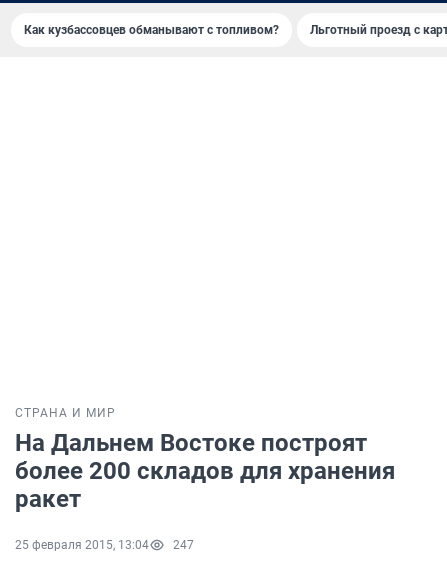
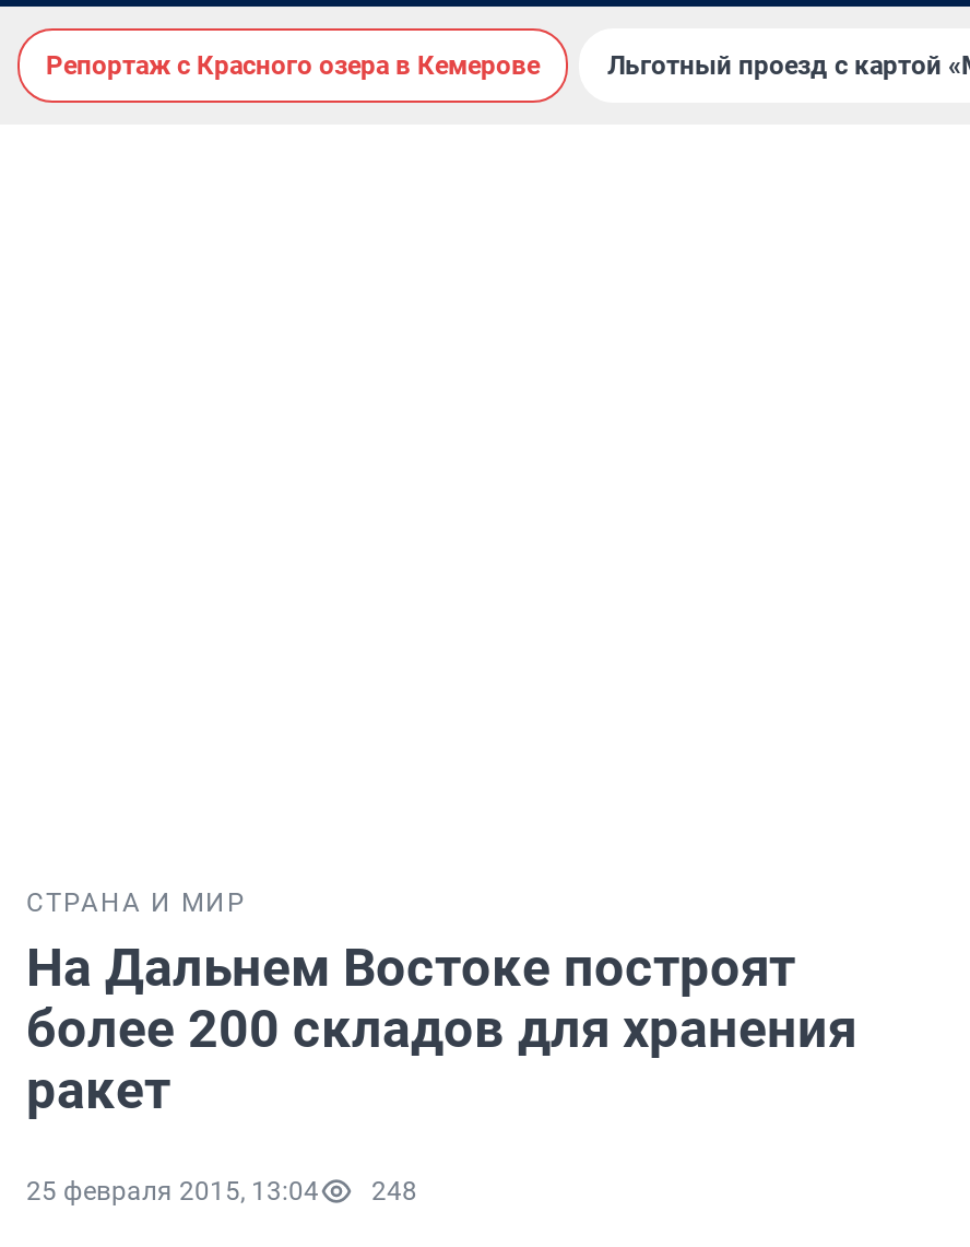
[24,23,279,37] Как кузбассовцев обманывают с топливом? -> [46,50,540,81] Репортаж с Красного озера в Кемерове
[15,538,194,552] 25 февраля 2015, 13:04 247 -> [26,1176,417,1207] 25 февраля 2015, 13:04 248

